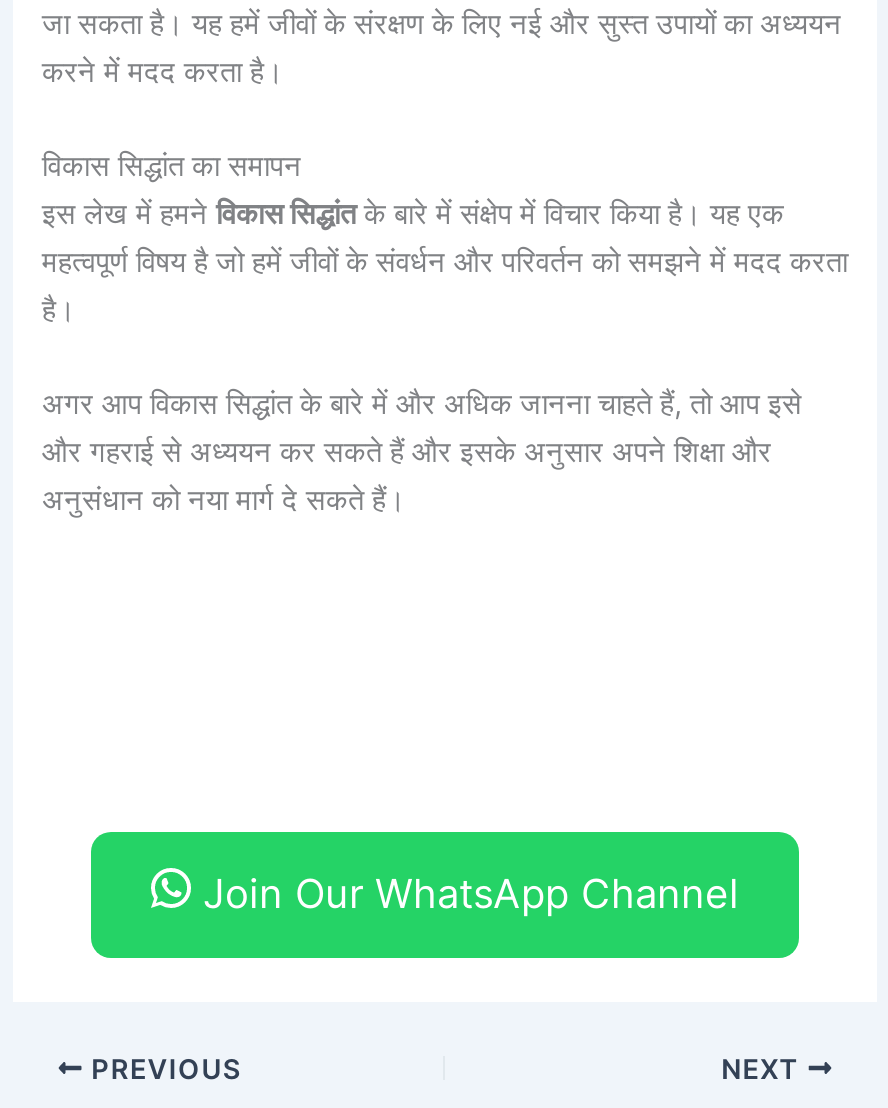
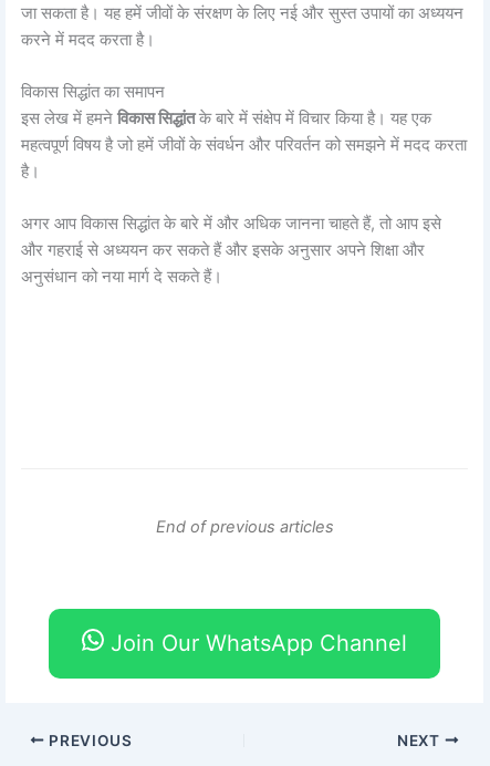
none -> [155,517,333,537] End of previous articles

